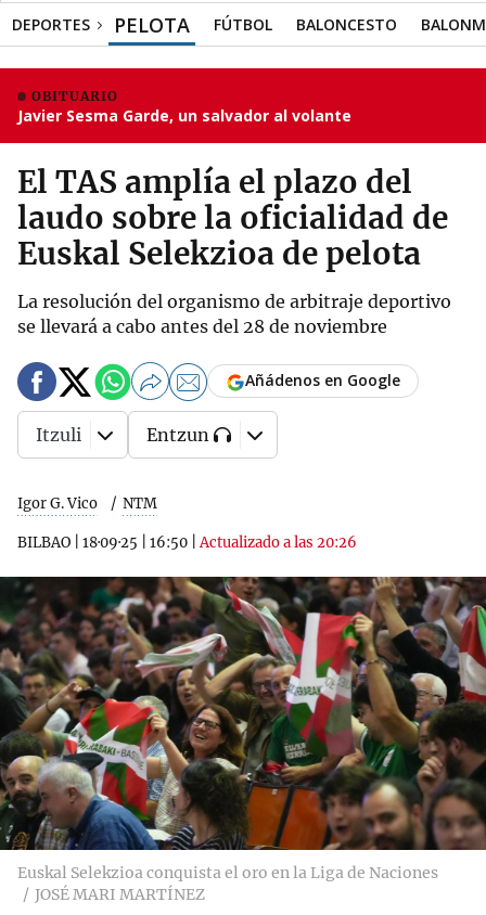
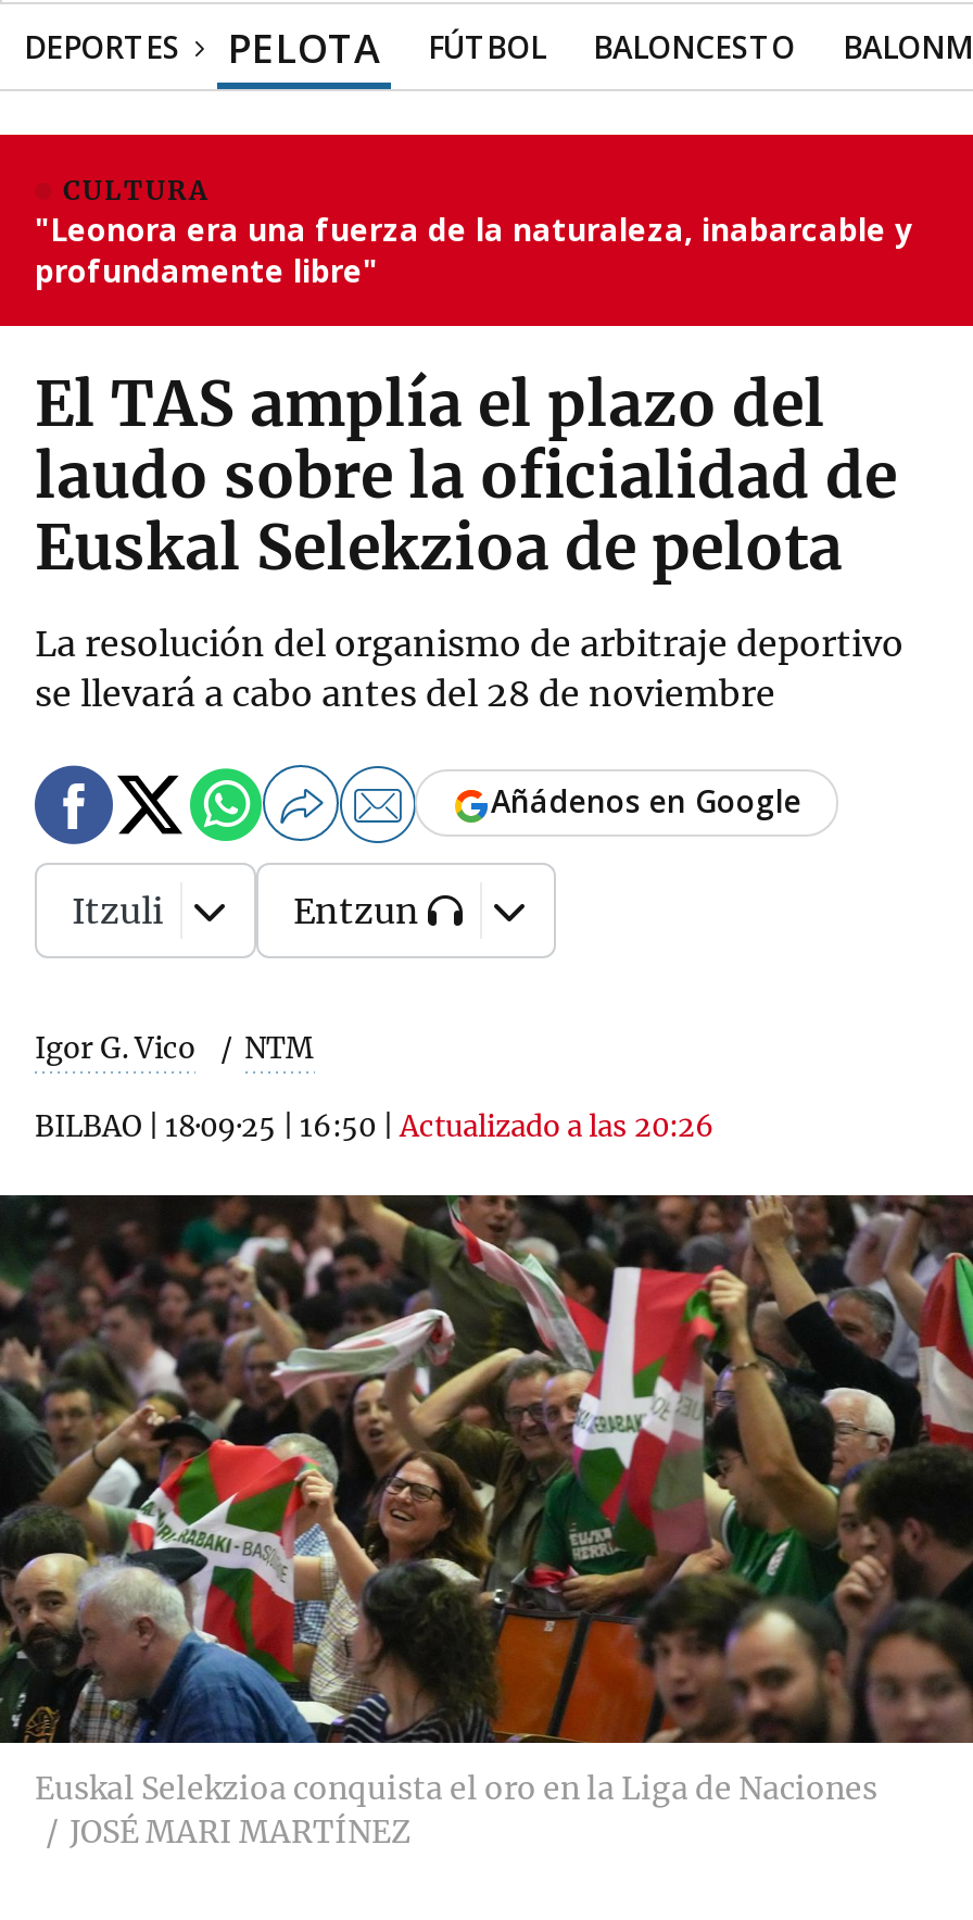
[17,88,351,126] OBITUARIO | Javier Sesma Garde, un salvador al volante -> [35,174,912,291] CULTURA | "Leonora era una fuerza de la naturaleza, inabarcable y | profundamente libre"

